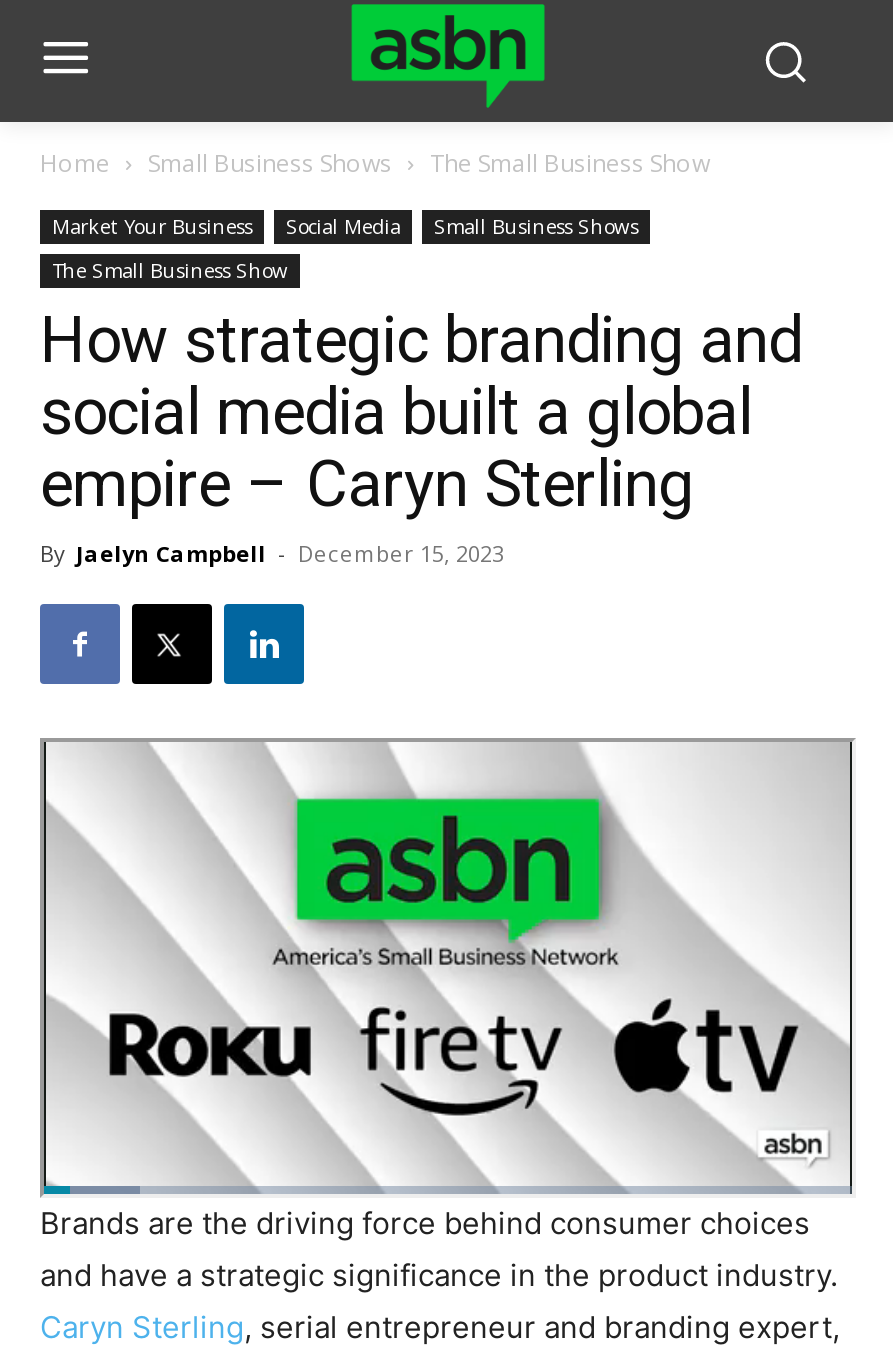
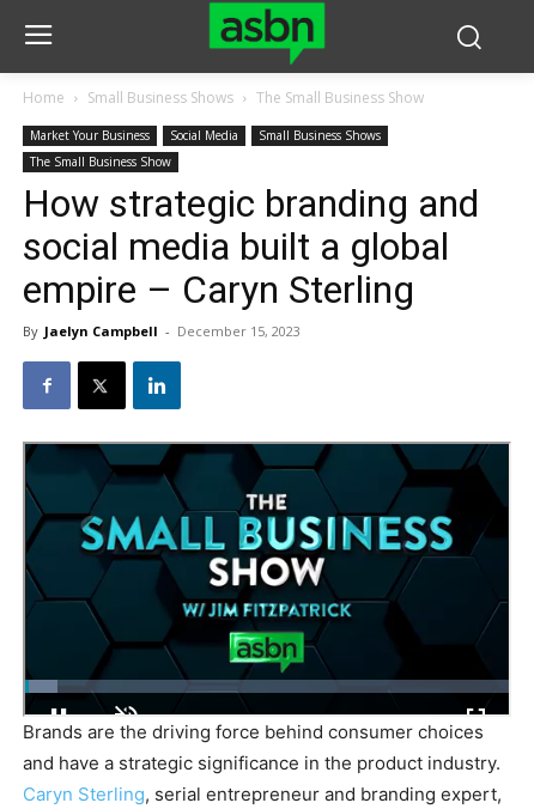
[42,742,852,1196] [image] -> [24,443,509,716] [image]

